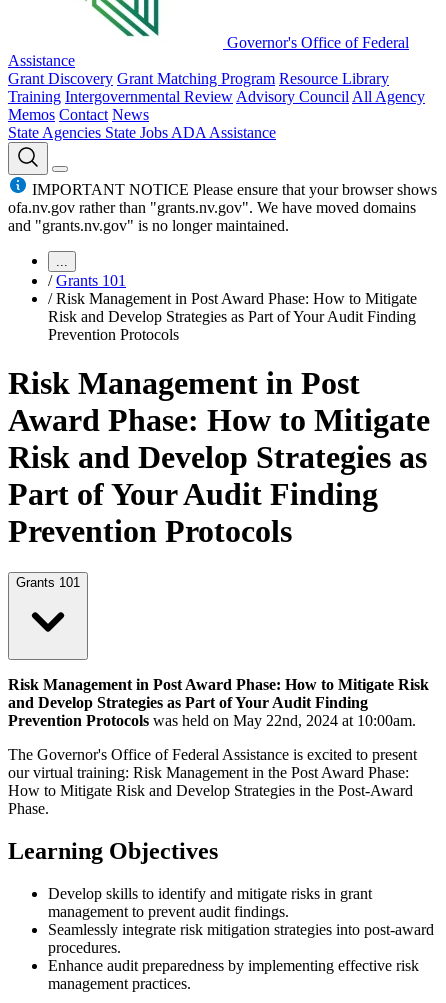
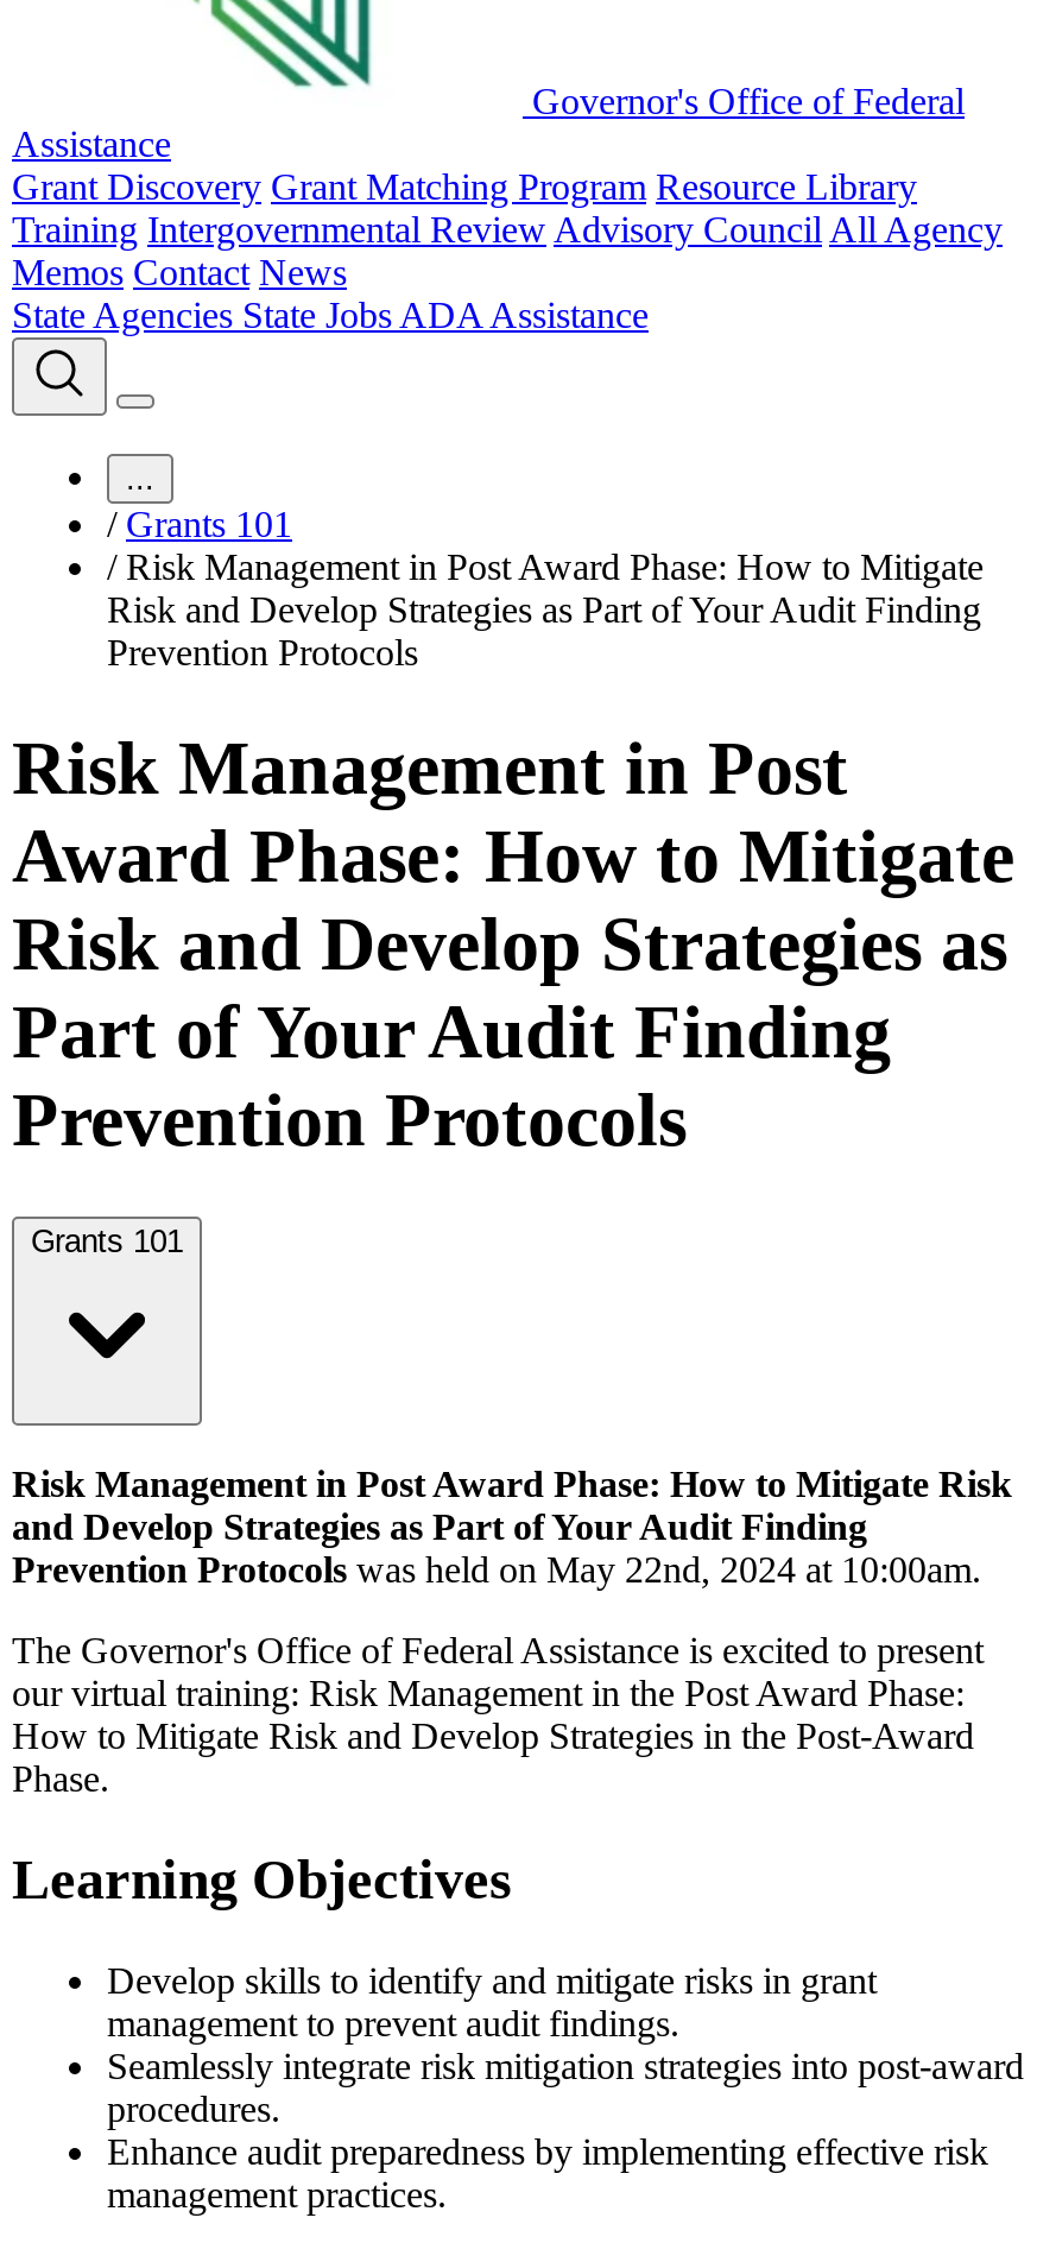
[8,181,437,234] IMPORTANT NOTICE Please ensure that your browser shows | ofa.nv.gov rather than "grants.nv.gov". We have moved domains | and "grants.nv.gov" is no longer maintained. -> none

